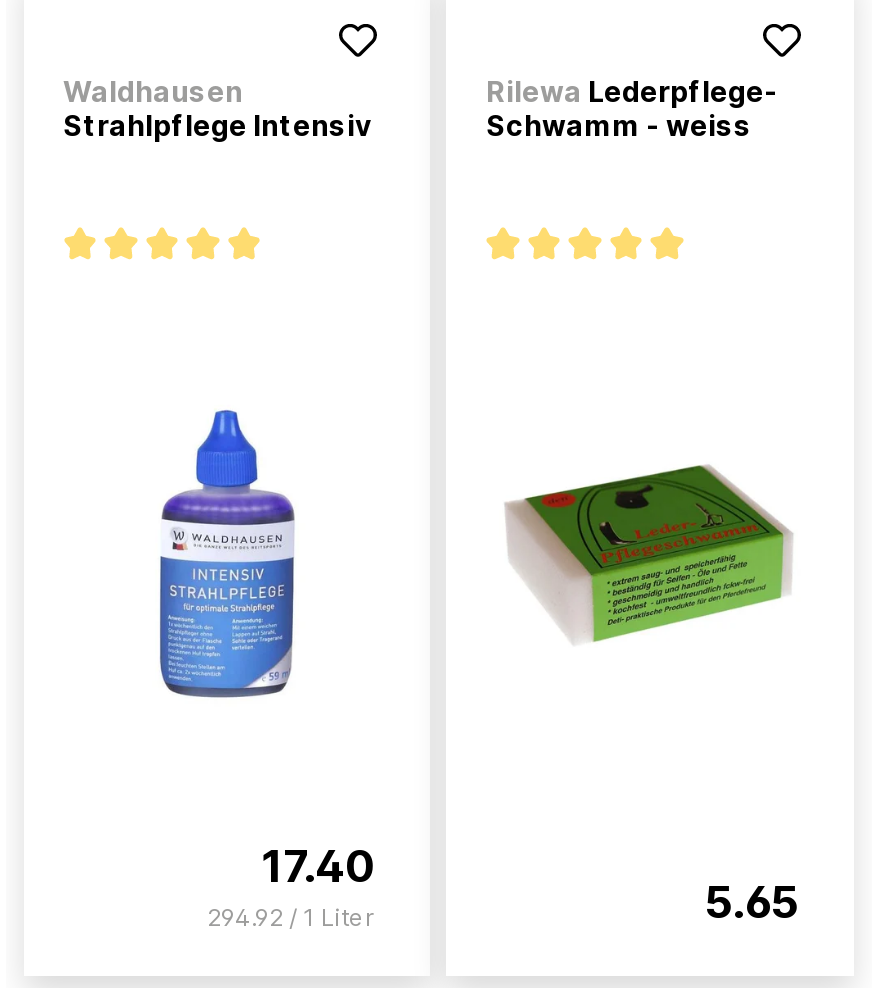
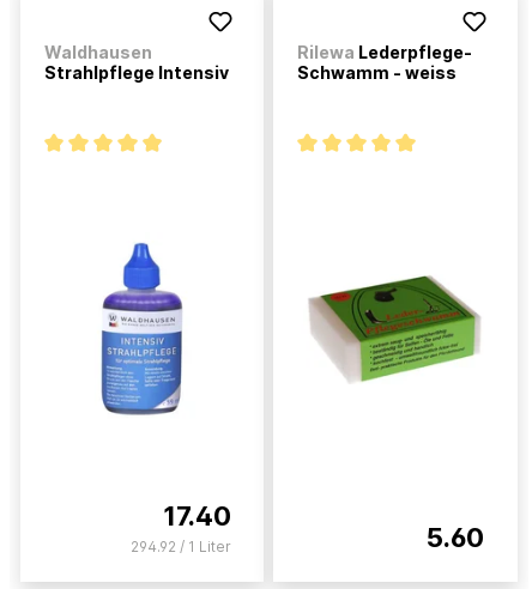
[704,876,798,928] 5.65 -> [427,522,484,553] 5.60

